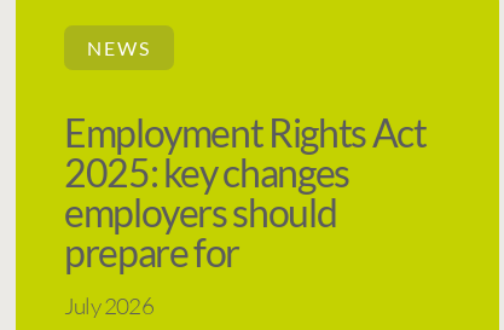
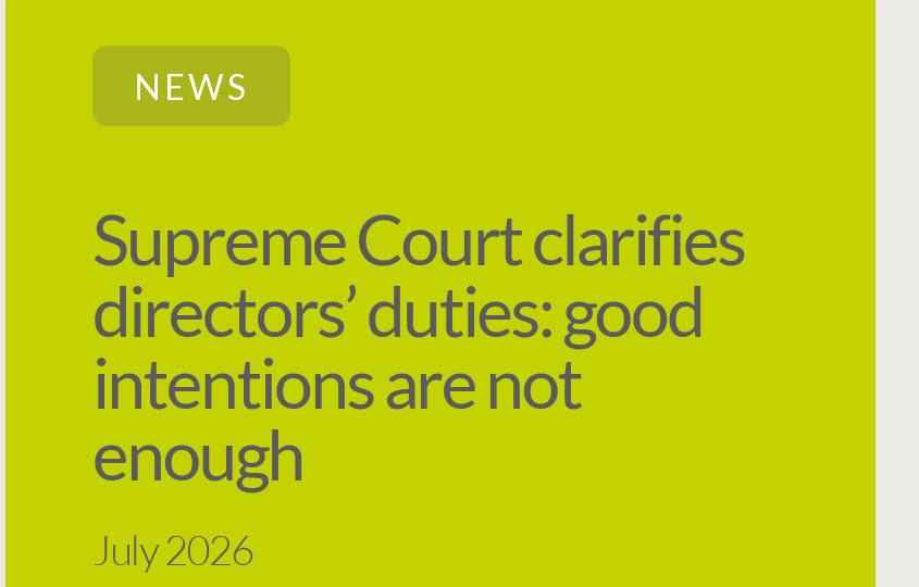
[64,108,426,275] Employment Rights Act | 2025: key changes | employers should | prepare for -> [92,195,744,495] Supreme Court clarifies | directors’ duties: good | intentions are not | enough

